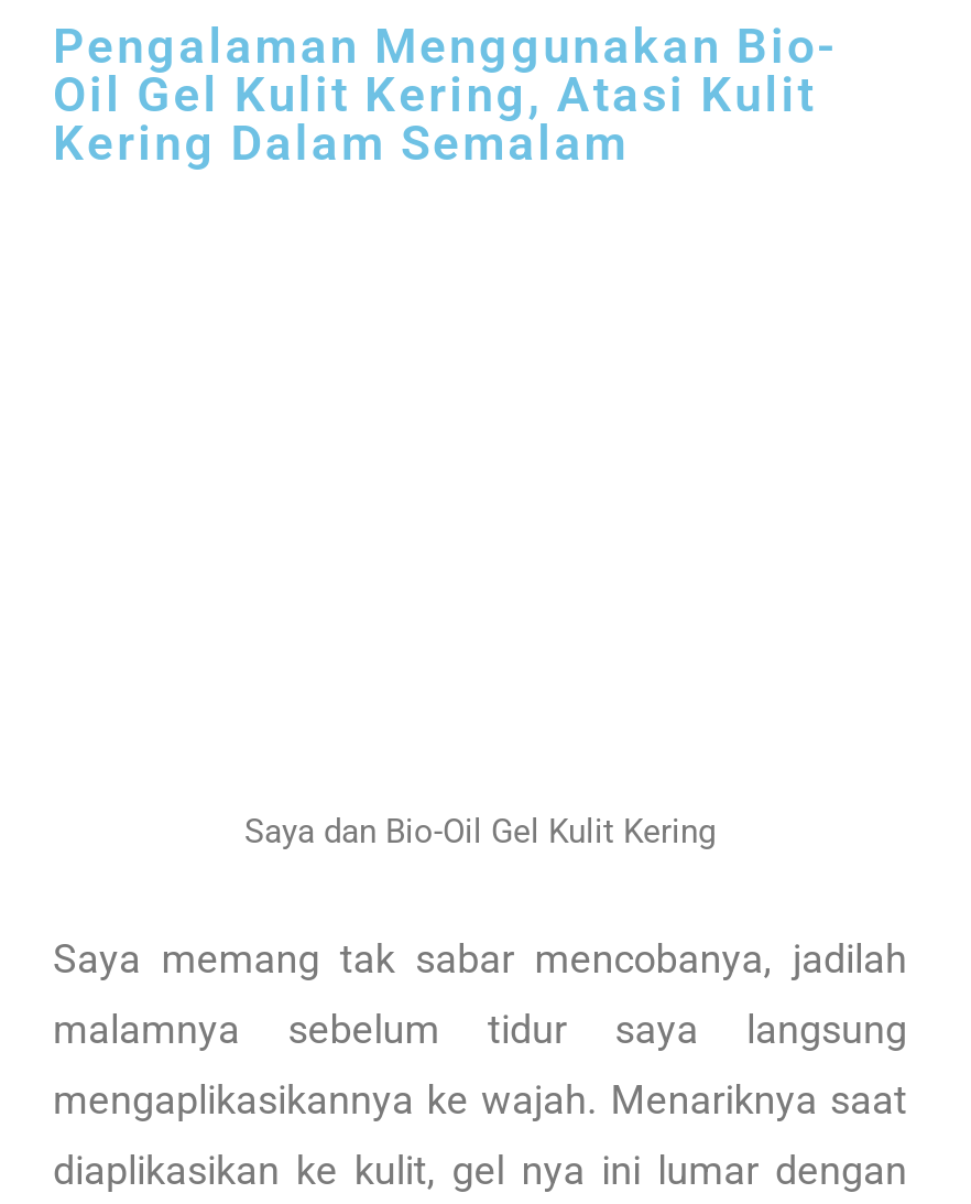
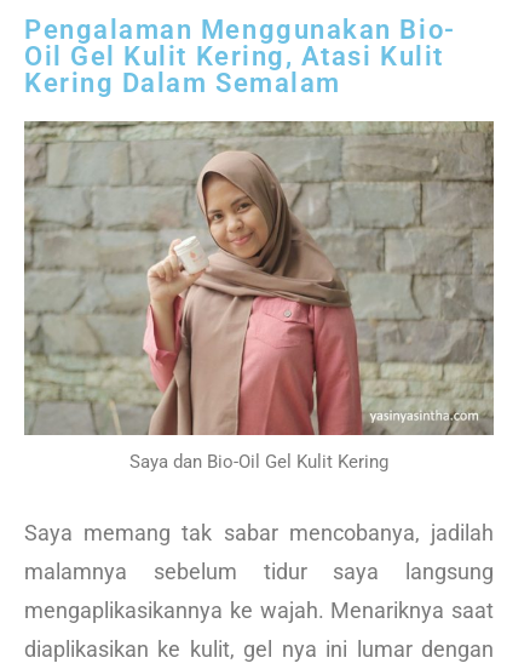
none -> [23,120,495,436] [image]

